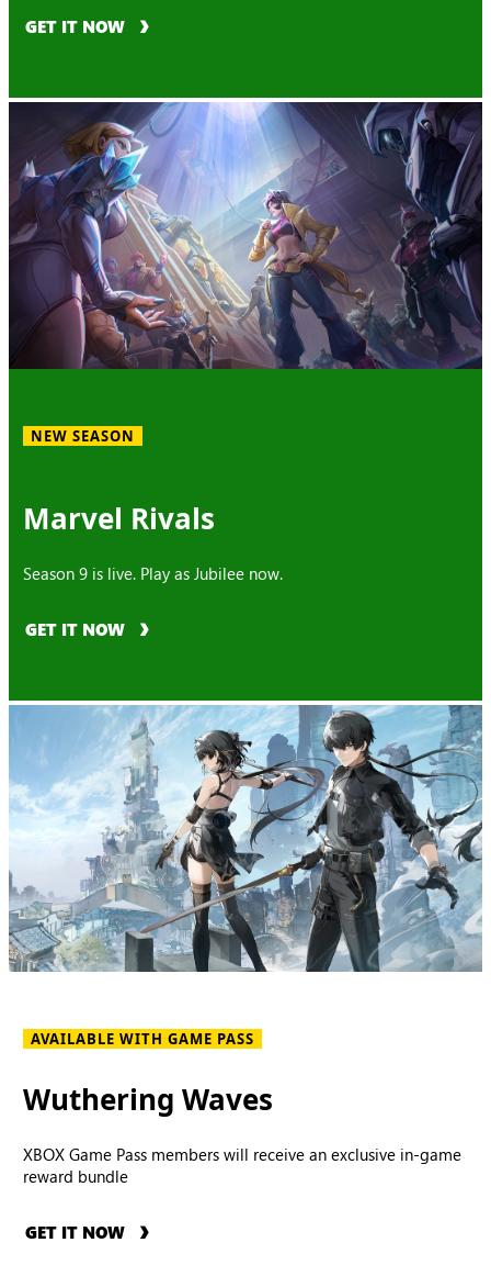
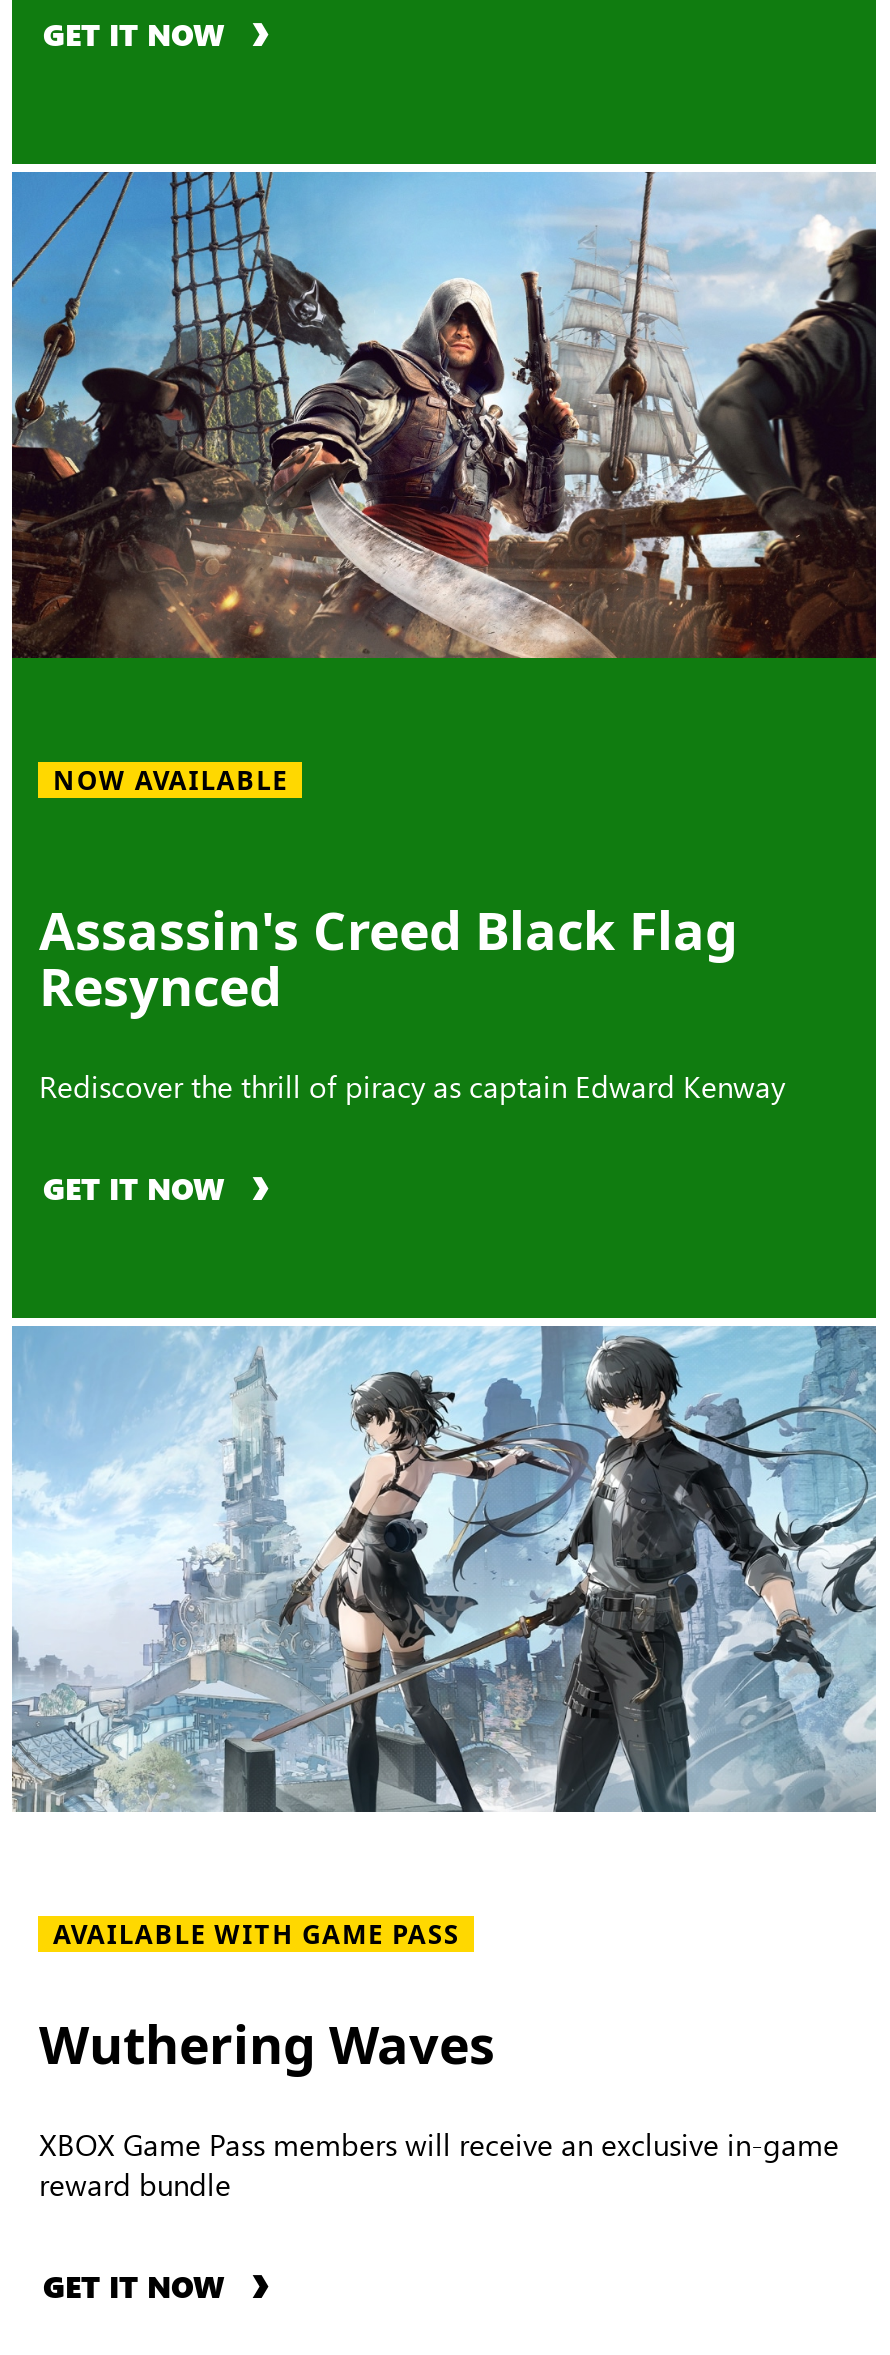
[8,101,482,369] [image] -> [10,170,876,660] [image]
[31,426,135,446] NEW SEASON -> [53,762,288,798] NOW AVAILABLE
[23,499,215,538] Marvel Rivals -> [39,894,737,1022] Assassin's Creed Black Flag | Resynced
[23,562,283,584] Season 9 is live. Play as Jubilee now. -> [39,1066,785,1106] Rediscover the thrill of piracy as captain Edward Kenway

